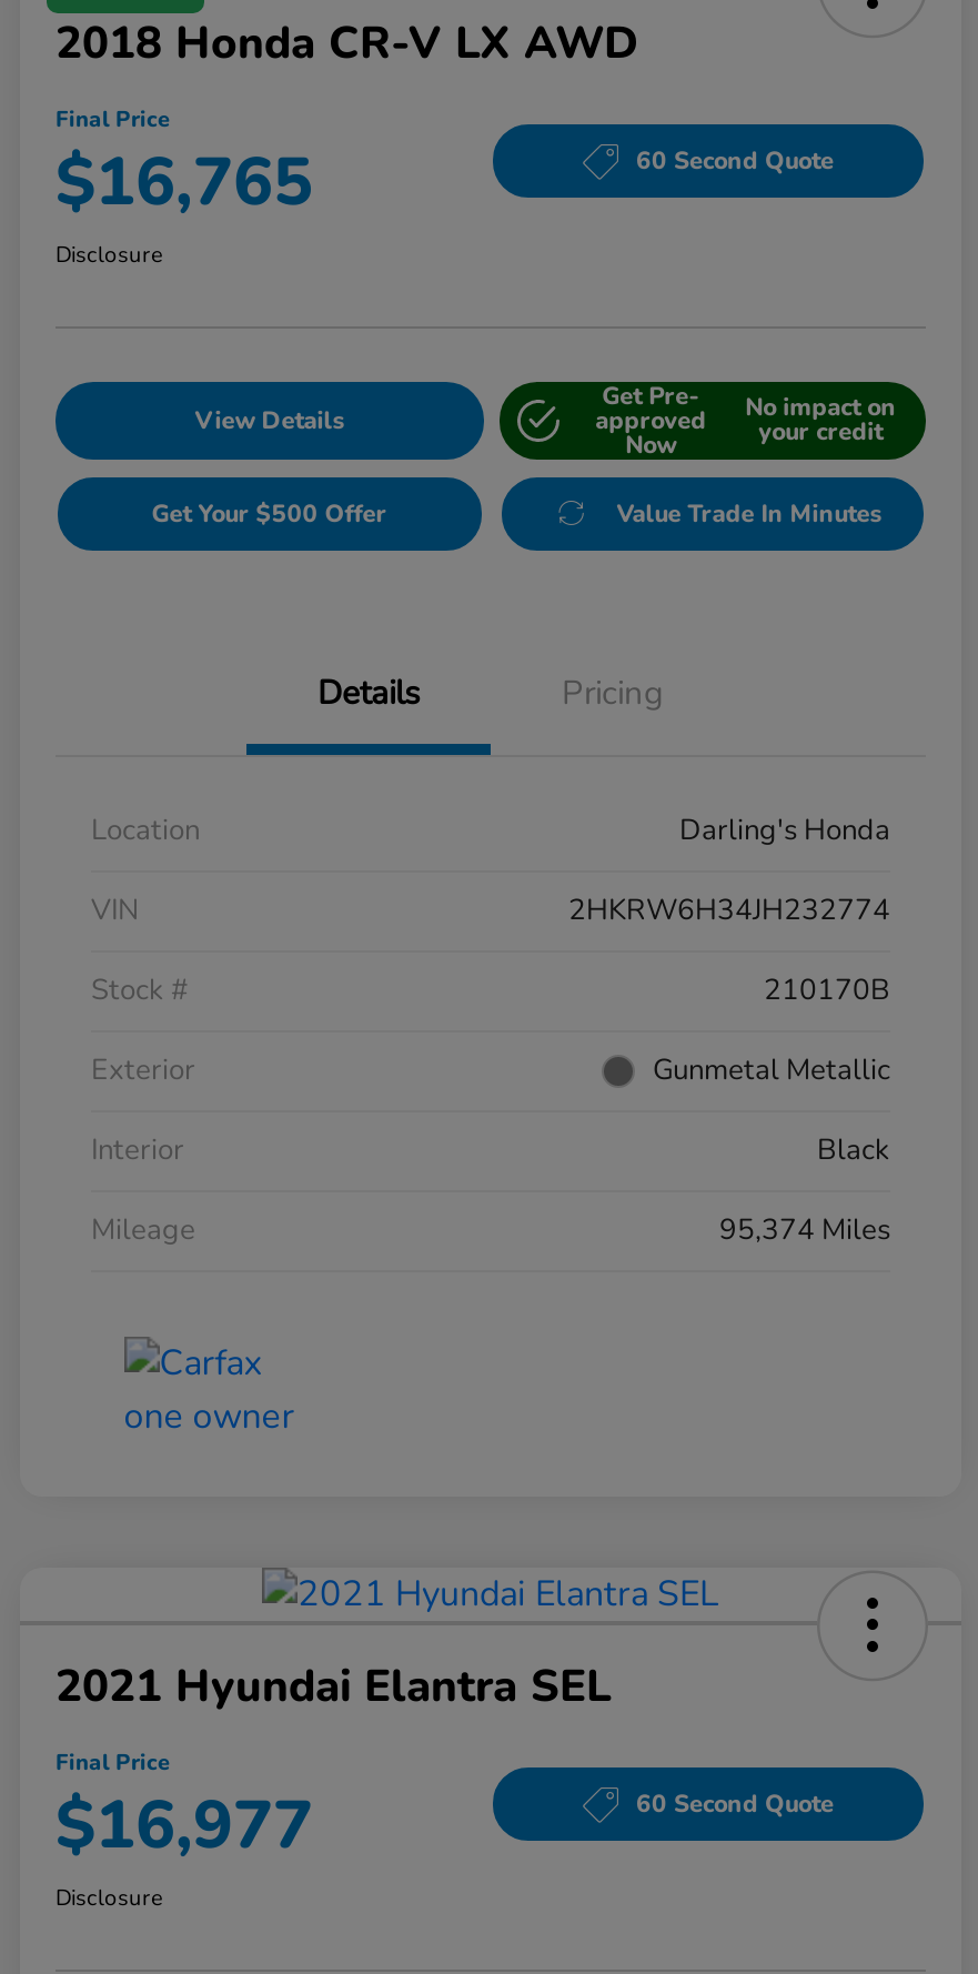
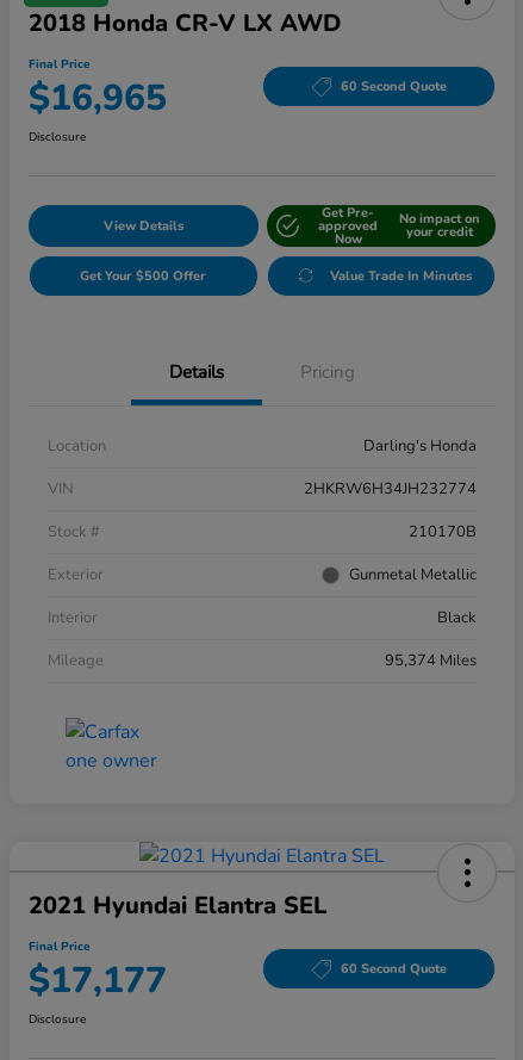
[56,137,313,228] $16,765 -> [29,74,167,123] $16,965
[56,1780,313,1871] $16,977 -> [29,956,167,1005] $17,177

